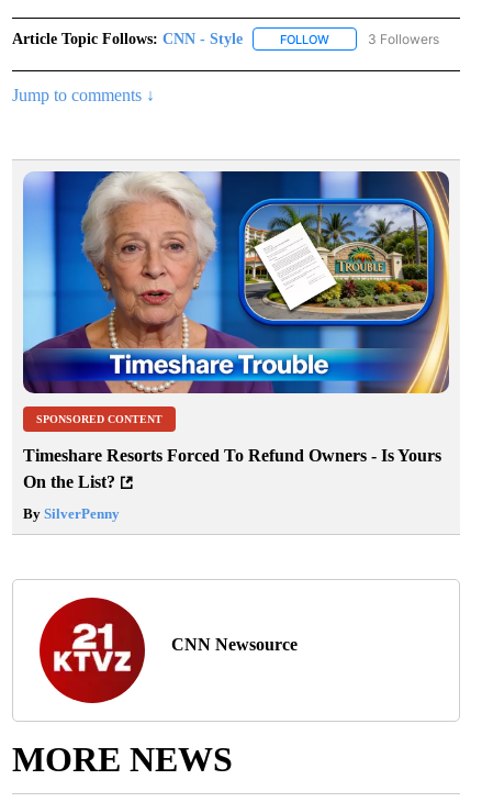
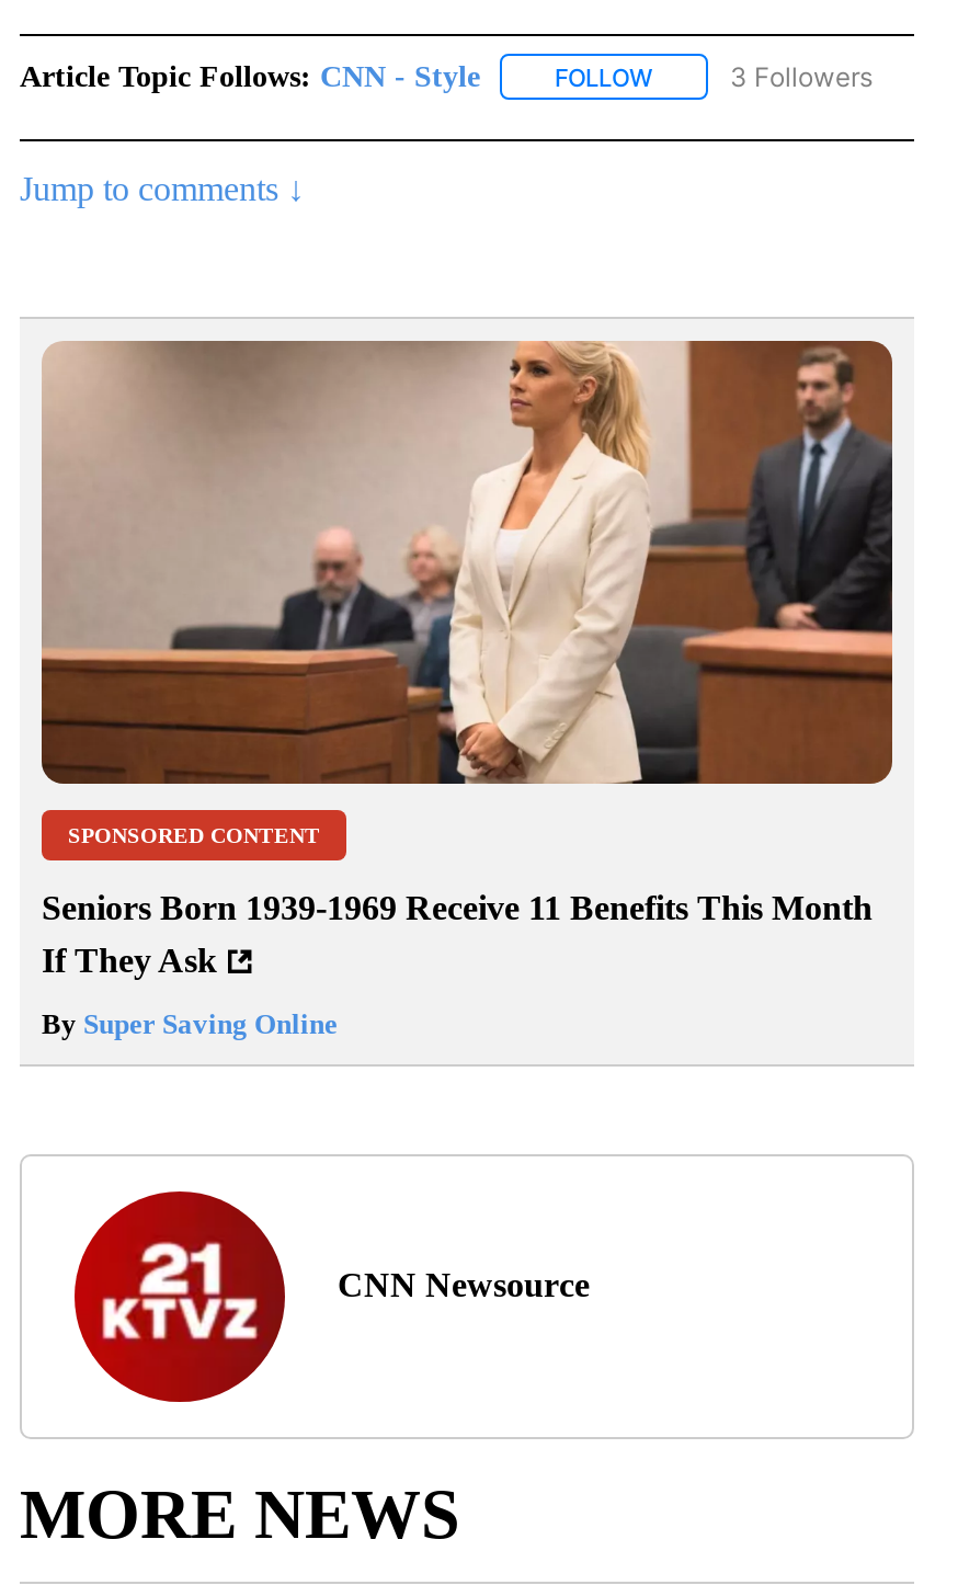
[22,170,450,394] [image] -> [39,339,894,786] [image]
[23,447,441,492] Timeshare Resorts Forced To Refund Owners - Is Yours | On the List? -> [42,890,873,980] Seniors Born 1939-1969 Receive 11 Benefits This Month | If They Ask
[23,506,120,522] By SilverPenny -> [42,1008,338,1041] By Super Saving Online

